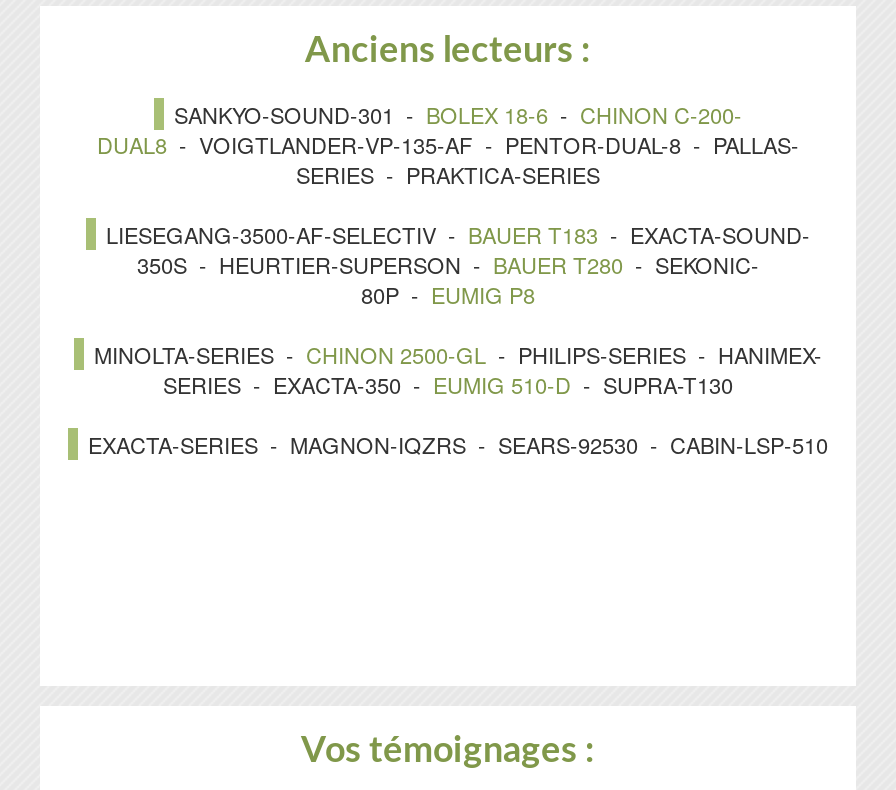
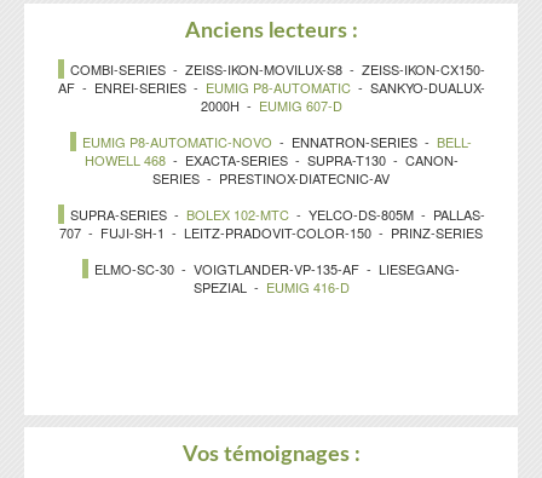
[97,99,799,191] SANKYO-SOUND-301 - BOLEX 18-6 - CHINON C-200- | DUAL8 - VOIGTLANDER-VP-135-AF - PENTOR-DUAL-8 - PALLAS- | SERIES - PRAKTICA-SERIES -> [57,60,485,116] COMBI-SERIES - ZEISS-IKON-MOVILUX-S8 - ZEISS-IKON-CX150- | AF - ENREI-SERIES - EUMIG P8-AUTOMATIC - SANKYO-DUALUX- | 2000H - EUMIG 607-D
[106,219,810,311] LIESEGANG-3500-AF-SELECTIV - BAUER T183 - EXACTA-SOUND- | 350S - HEURTIER-SUPERSON - BAUER T280 - SEKONIC- | 80P - EUMIG P8 -> [82,133,472,188] EUMIG P8-AUTOMATIC-NOVO - ENNATRON-SERIES - BELL- | HOWELL 468 - EXACTA-SERIES - SUPRA-T130 - CANON- | SERIES - PRESTINOX-DIATECNIC-AV
[94,339,822,401] MINOLTA-SERIES - CHINON 2500-GL - PHILIPS-SERIES - HANIMEX- | SERIES - EXACTA-350 - EUMIG 510-D - SUPRA-T130 -> [59,205,485,243] SUPRA-SERIES - BOLEX 102-MTC - YELCO-DS-805M - PALLAS- | 707 - FUJI-SH-1 - LEITZ-PRADOVIT-COLOR-150 - PRINZ-SERIES
[88,429,828,461] EXACTA-SERIES - MAGNON-IQZRS - SEARS-92530 - CABIN-LSP-510 -> [94,260,460,297] ELMO-SC-30 - VOIGTLANDER-VP-135-AF - LIESEGANG- | SPEZIAL - EUMIG 416-D

